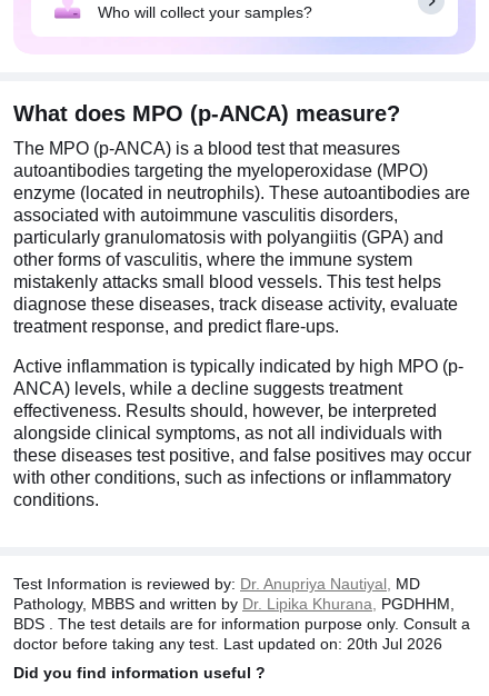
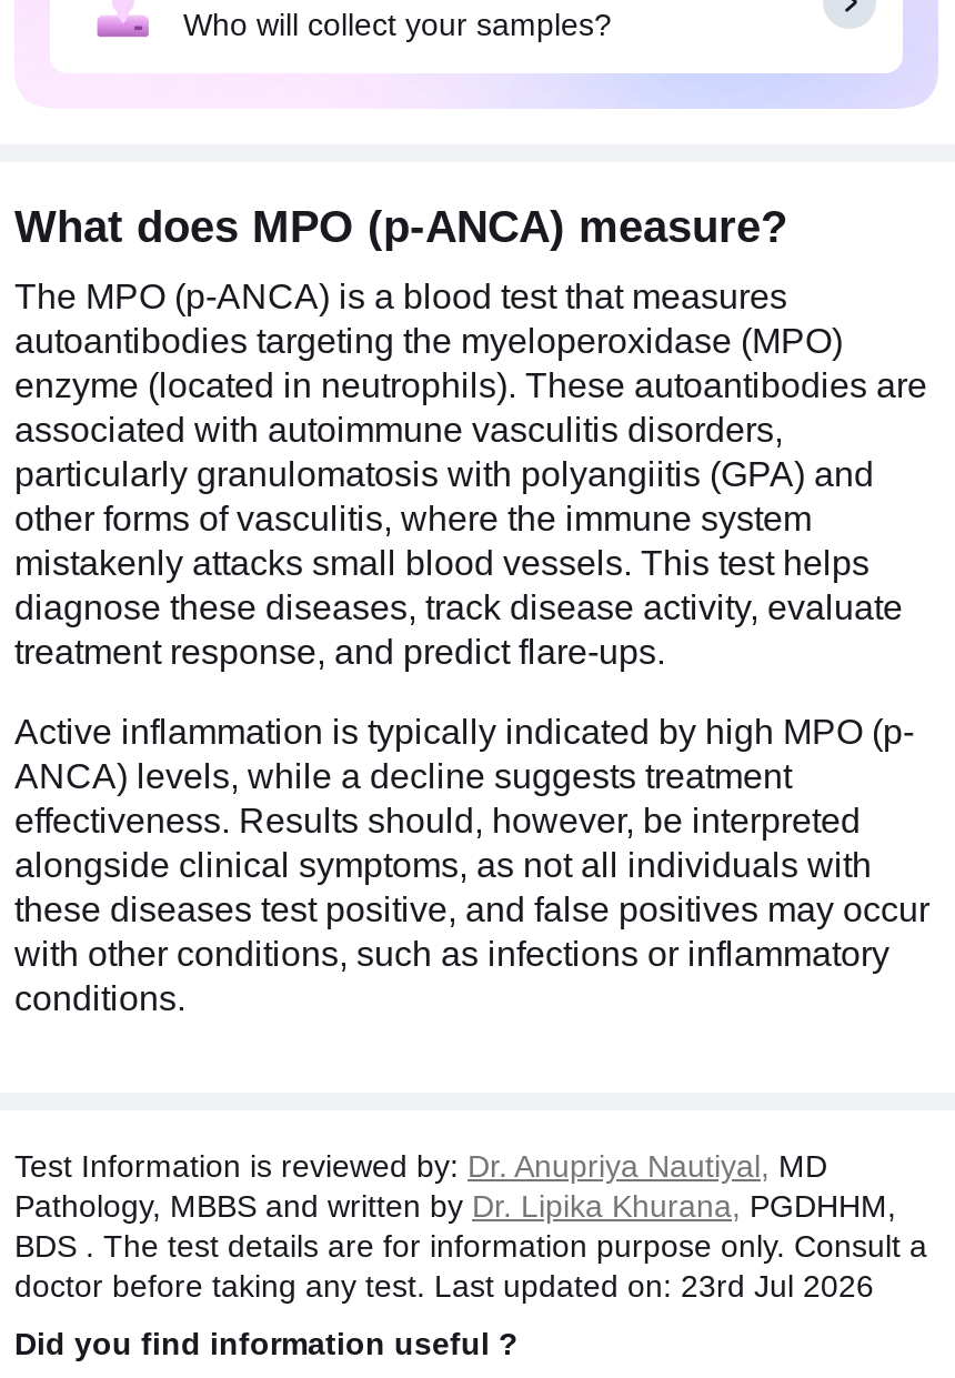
[13,635,442,653] doctor before taking any test. Last updated on: 20th Jul 2026 -> [14,1269,874,1304] doctor before taking any test. Last updated on: 23rd Jul 2026

